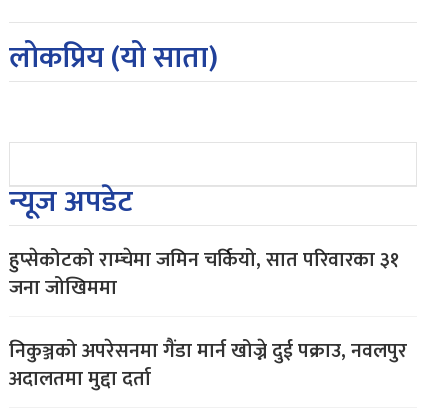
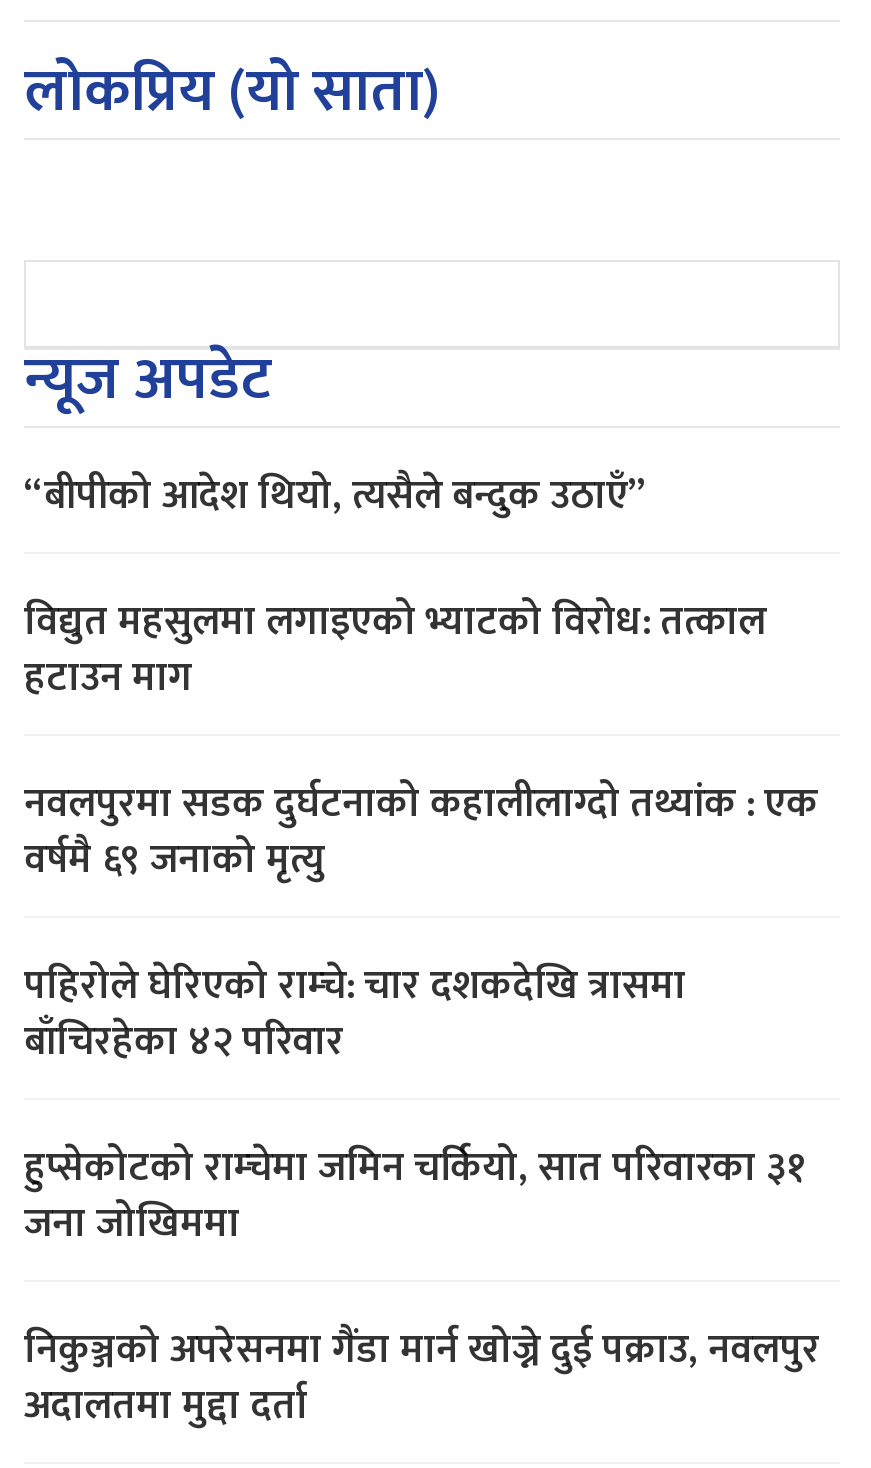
none -> [24,463,818,1077] “बीपीको आदेश थियो, त्यसैले बन्दुक उठाएँ” | विद्युत महसुलमा लगाइएको भ्याटको विरोध: तत्काल | हटाउन माग | नवलपुरमा सडक दुर्घटनाको कहालीलाग्दो तथ्यांक : एक | वर्षमै ६९ जनाको मृत्यु | पहिरोले घेरिएको राम्चे: चार दशकदेखि त्रासमा | बाँचिरहेका ४२ परिवार

